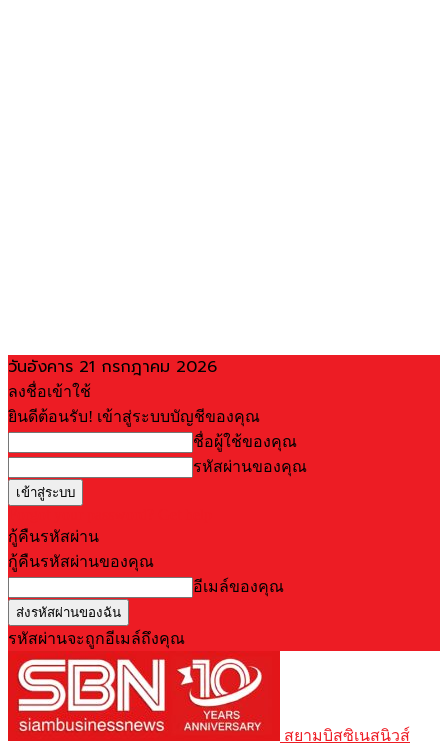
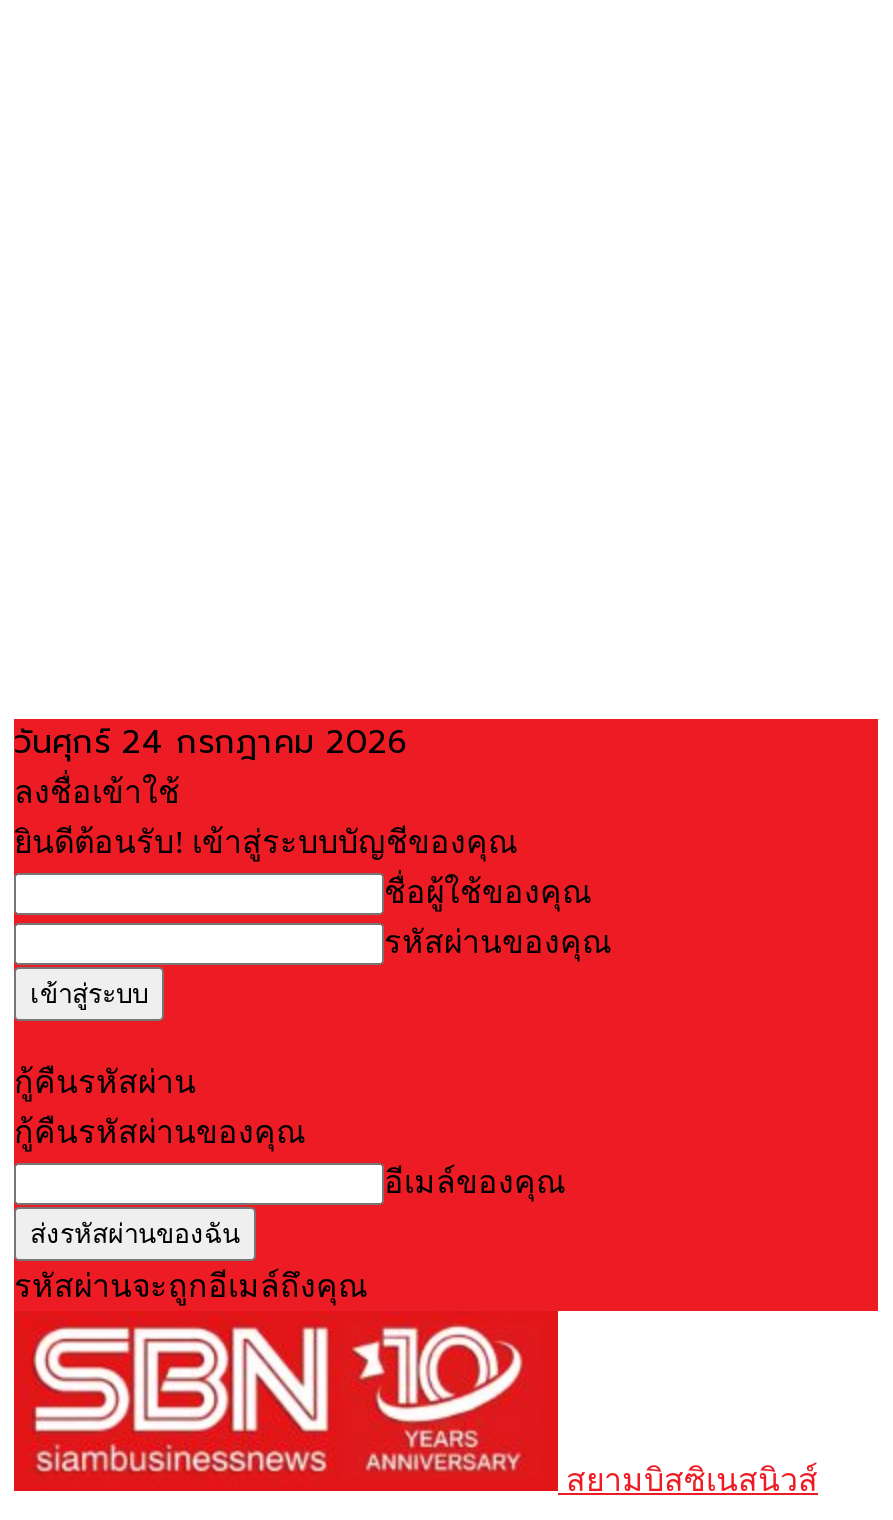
[8,355,217,379] วันอังคาร 21 กรกฎาคม 2026 -> [14,719,408,767] วันศุกร์ 24 กรกฎาคม 2026

